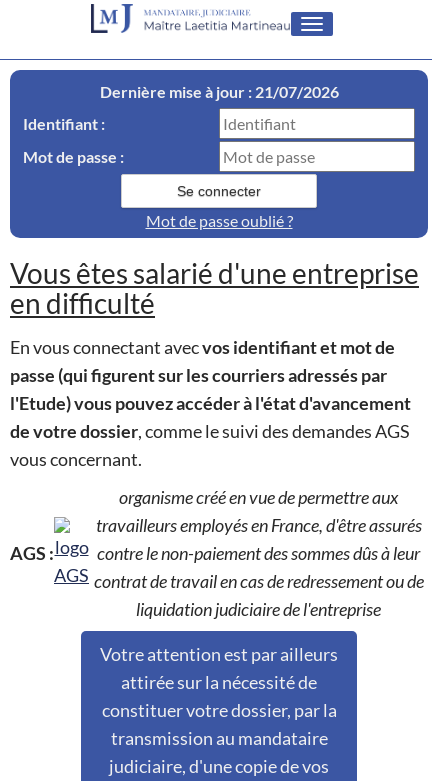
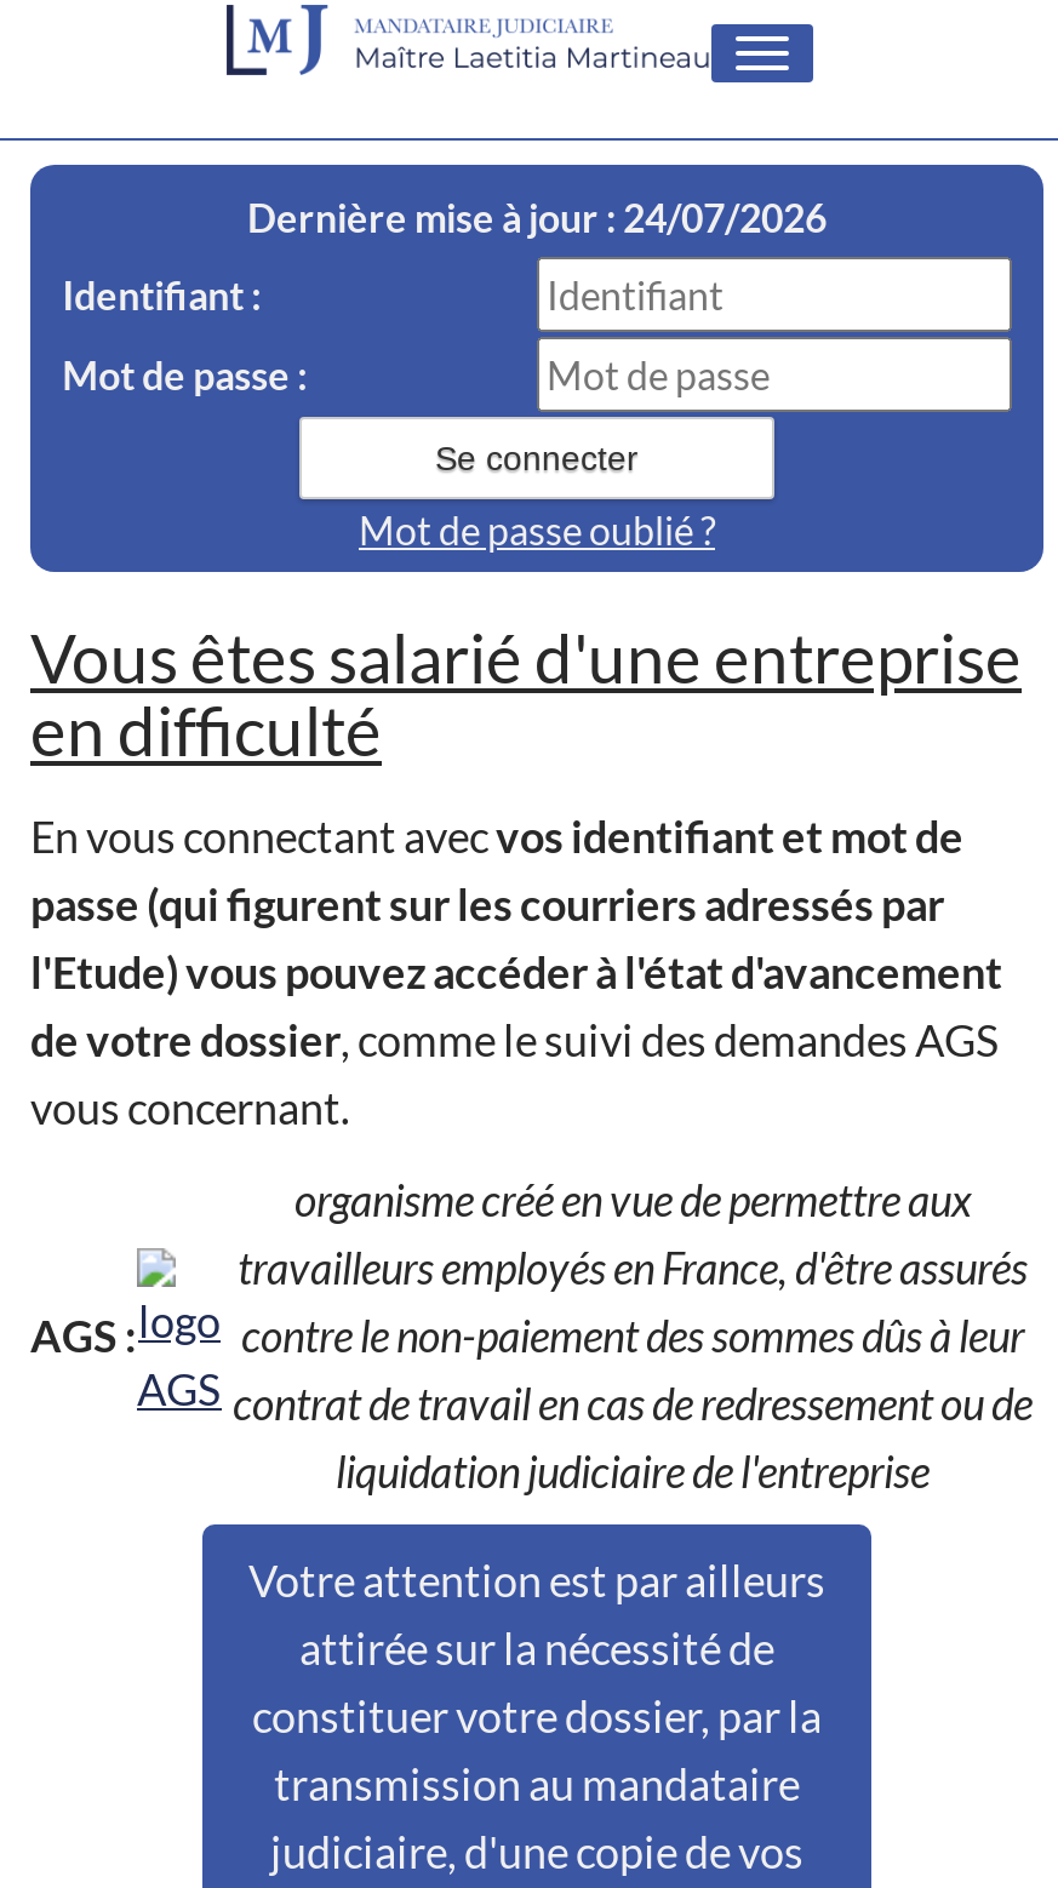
[99,82,338,101] Dernière mise à jour : 21/07/2026 -> [247,194,827,240] Dernière mise à jour : 24/07/2026

